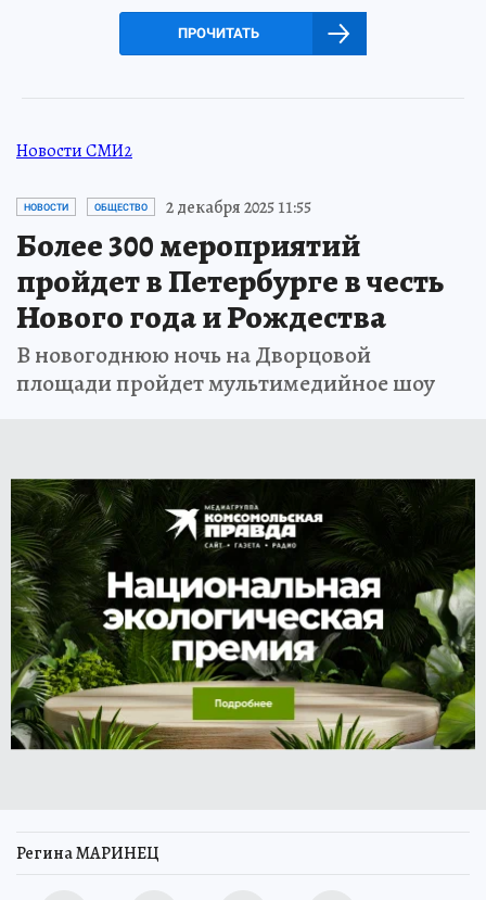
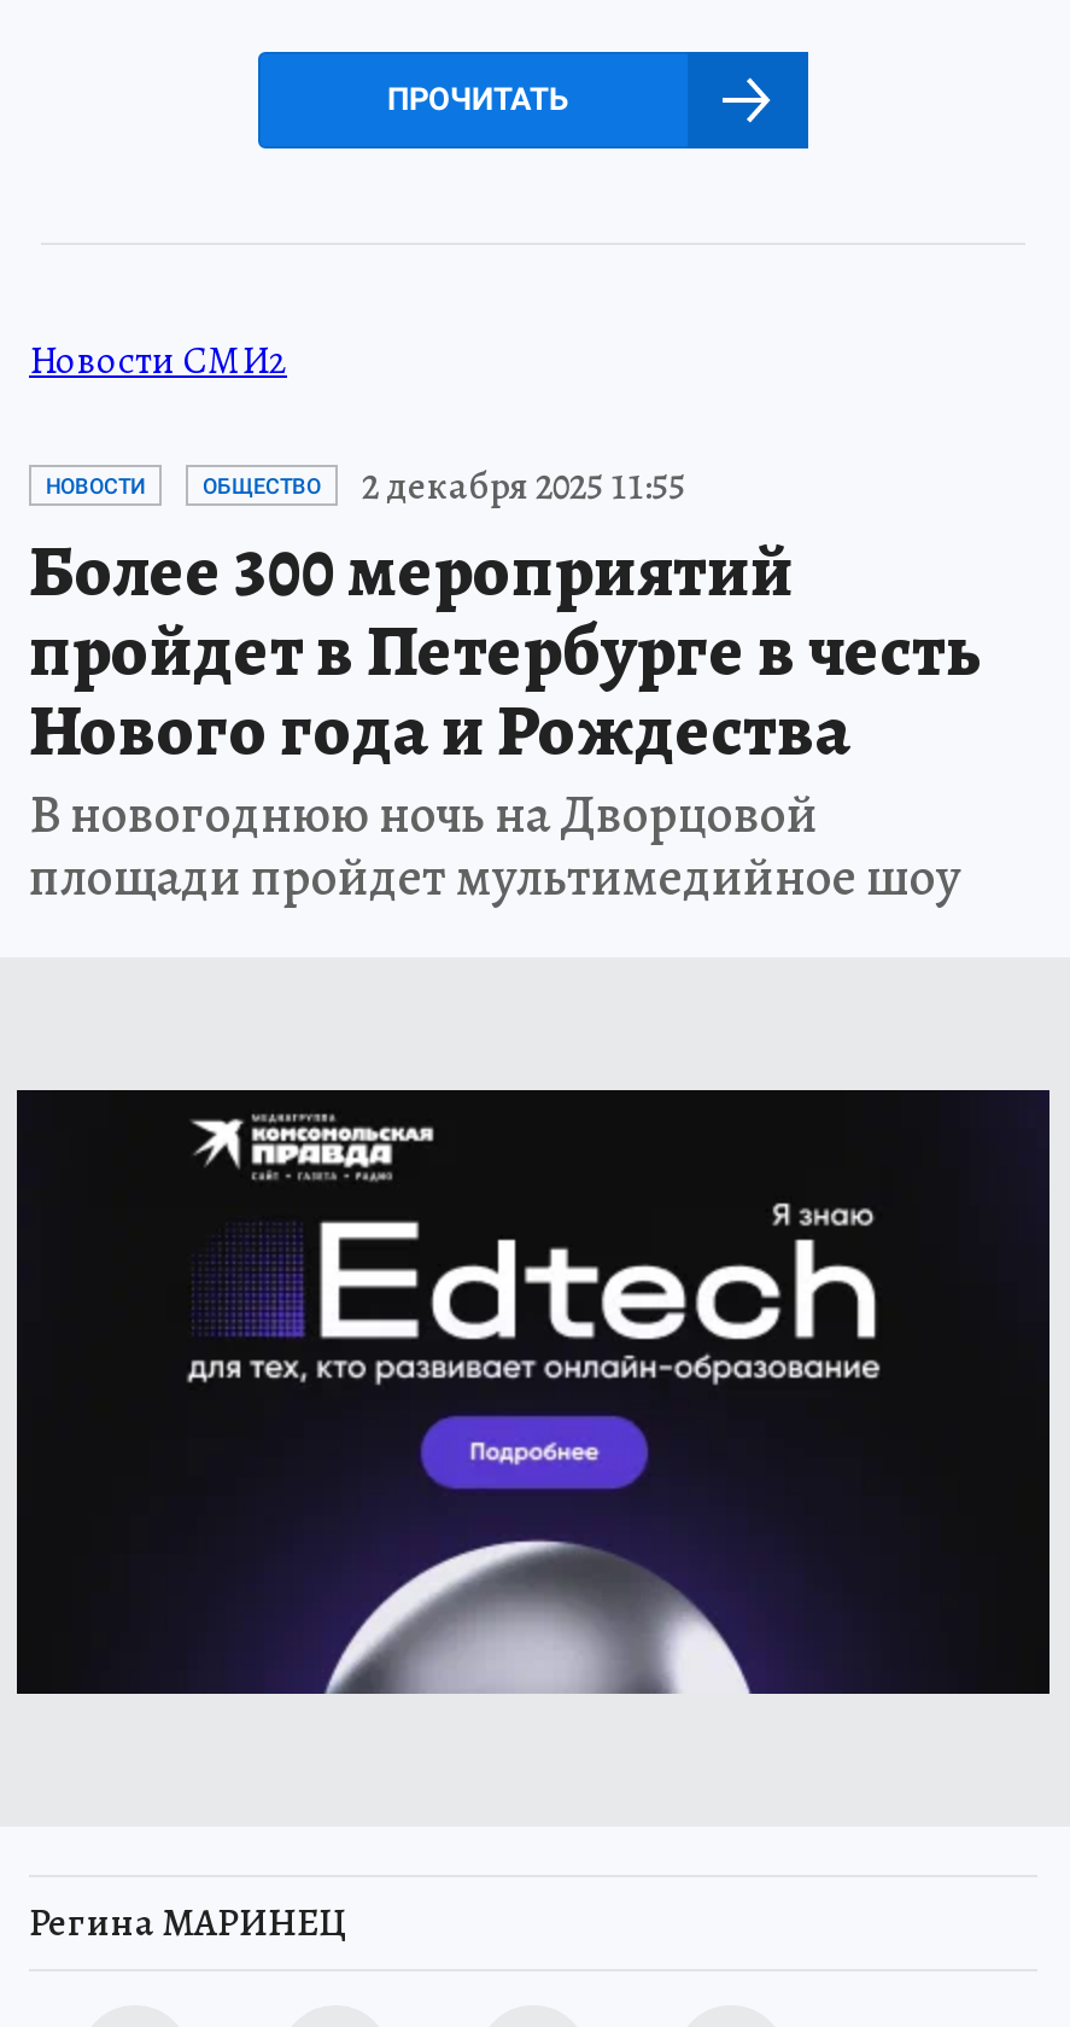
[10,479,476,750] [image] -> [14,1088,1052,1696] [image]

